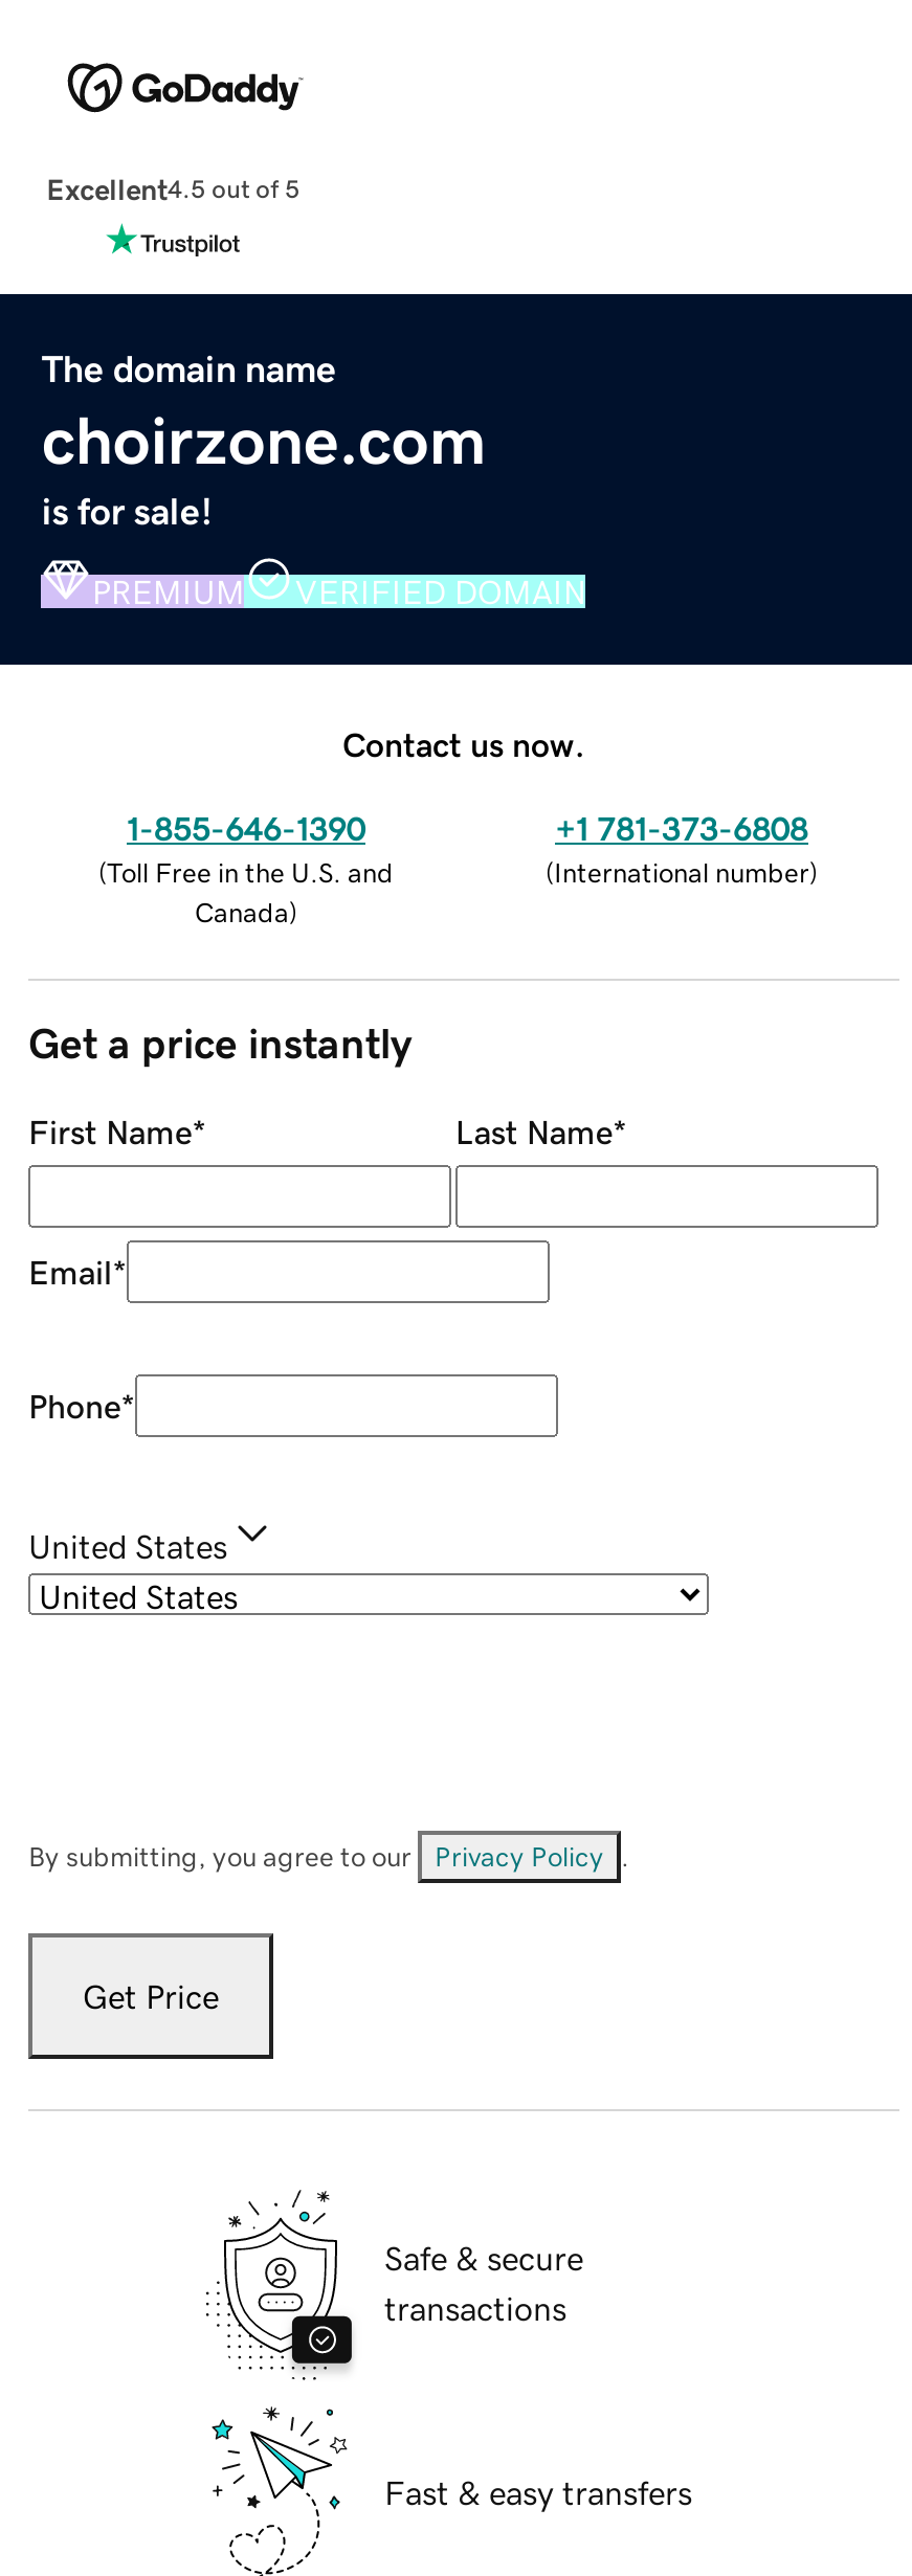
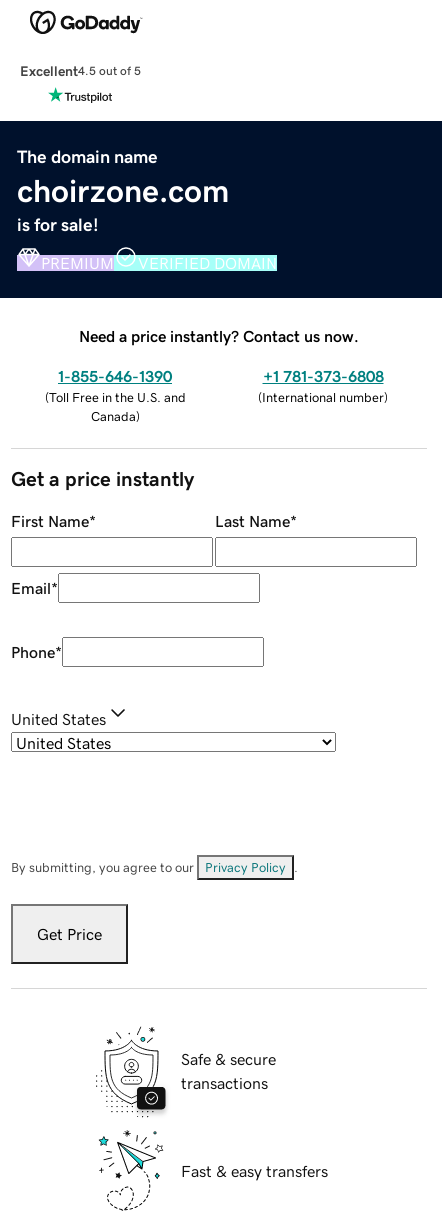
[342,727,585,760] Contact us now. -> [79,328,359,344] Need a price instantly? Contact us now.

